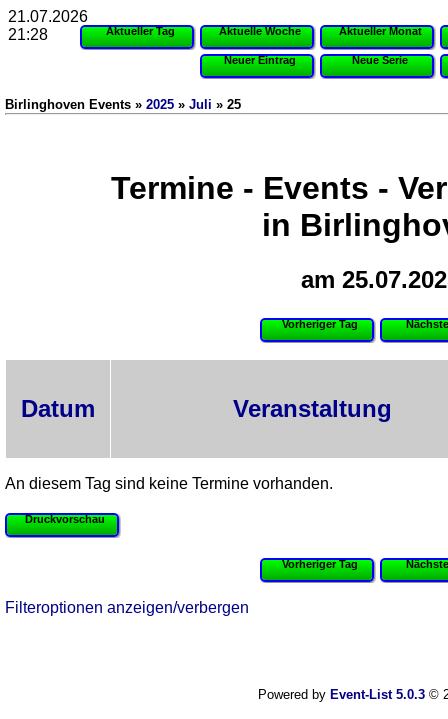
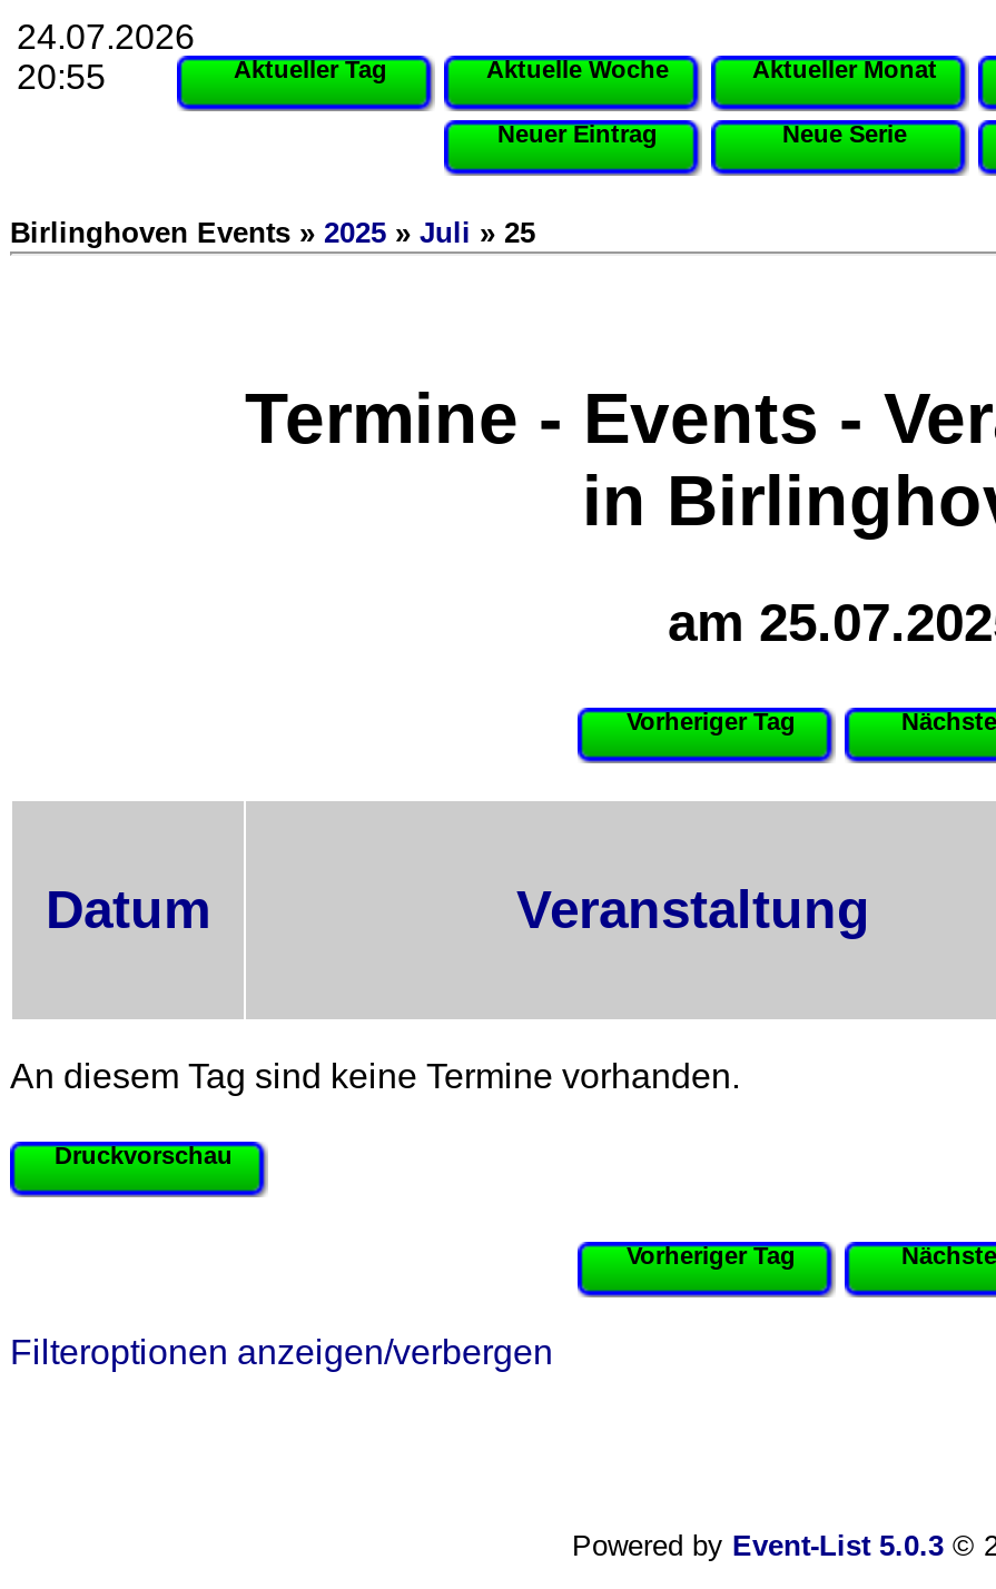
[8,8,88,25] 21.07.2026 -> [17,18,195,56] 24.07.2026
[8,26,48,43] 21:28 -> [17,58,106,96] 20:55

